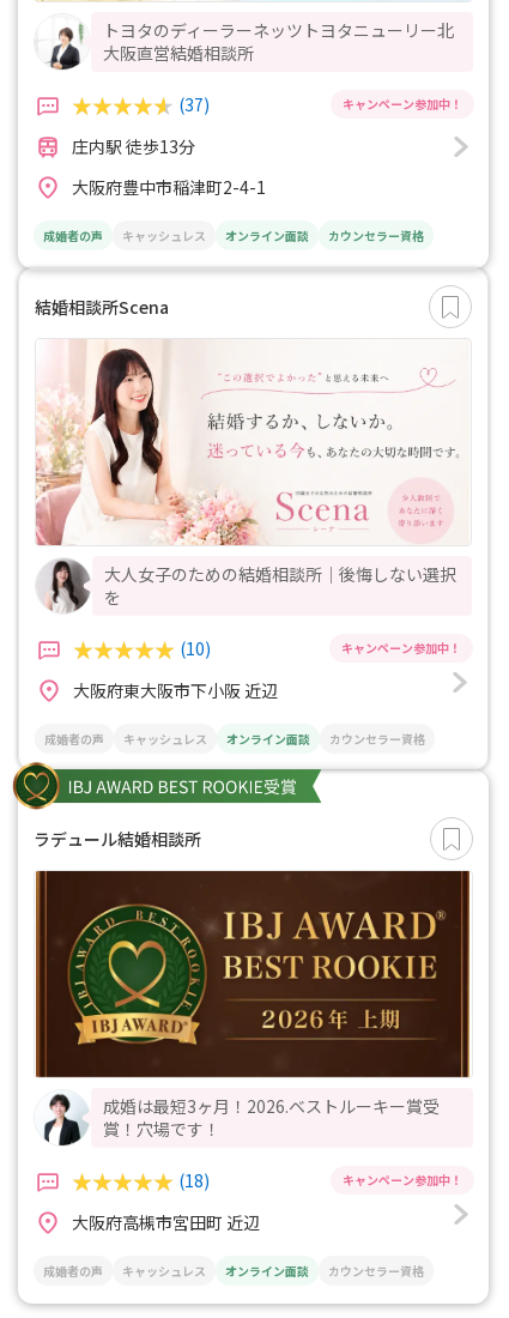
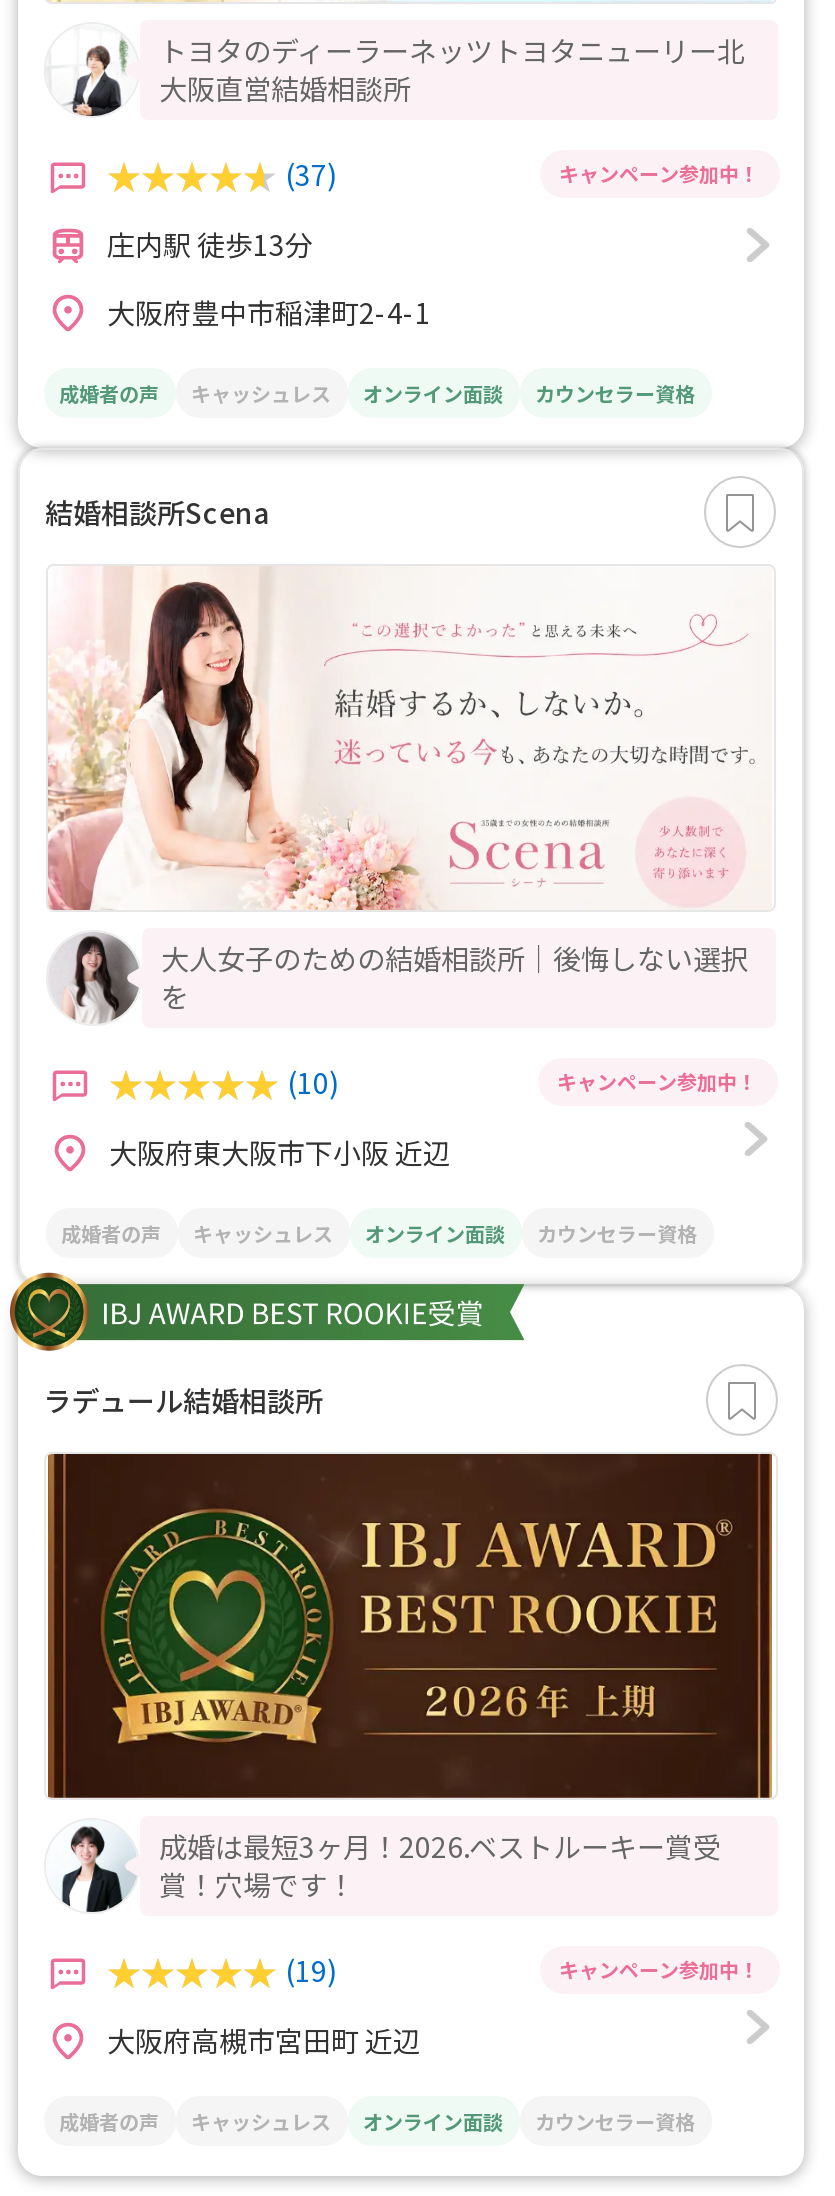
[178,1169,209,1193] (18) -> [285,1951,337,1991] (19)

